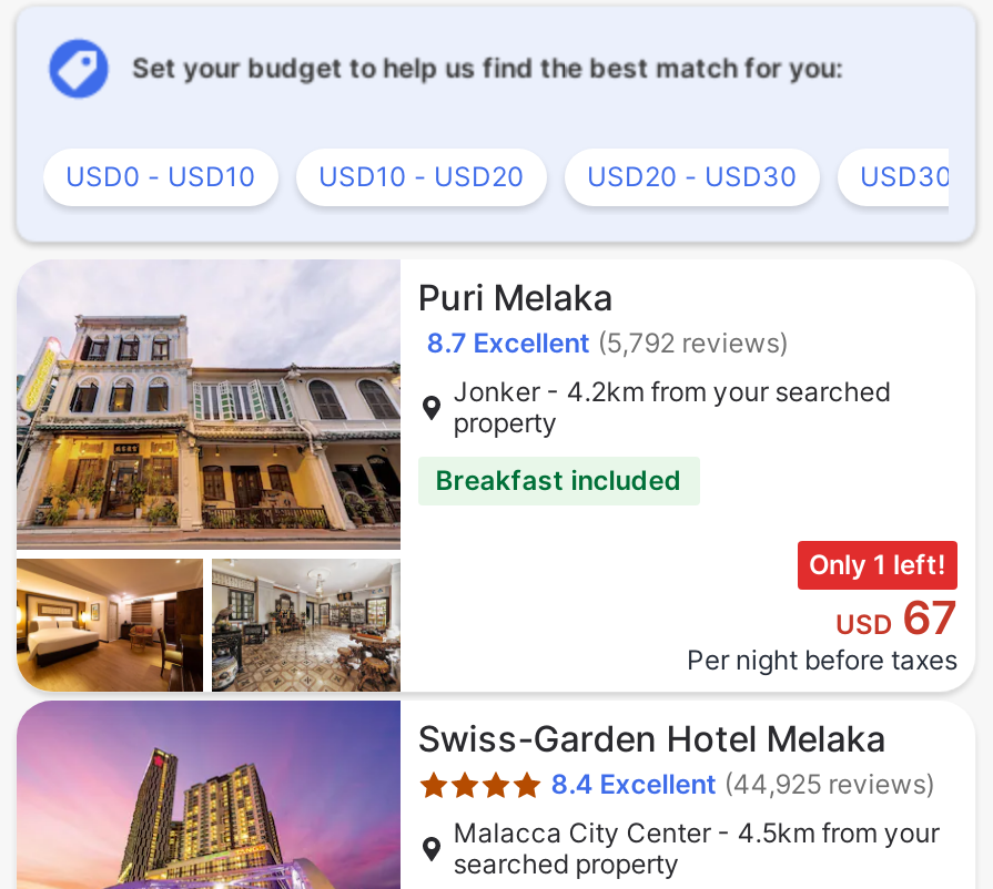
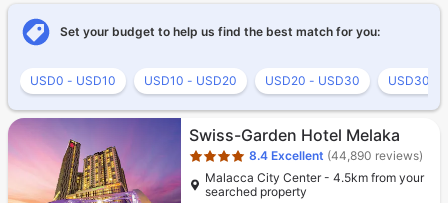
[14,262,957,696] [image] | Puri Melaka | 8.7 Excellent (5,792 reviews) | Jonker - 4.2km from your searched | property | Breakfast included | Only 1 left! | USD 67 | Per night before taxes -> none
[551,766,935,800] 8.4 Excellent (44,925 reviews) -> [249,148,423,163] 8.4 Excellent (44,890 reviews)

